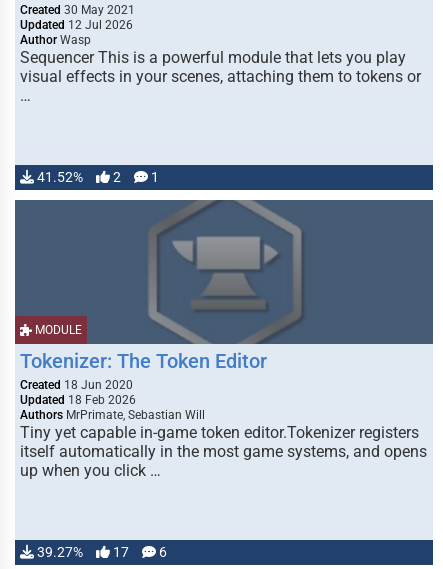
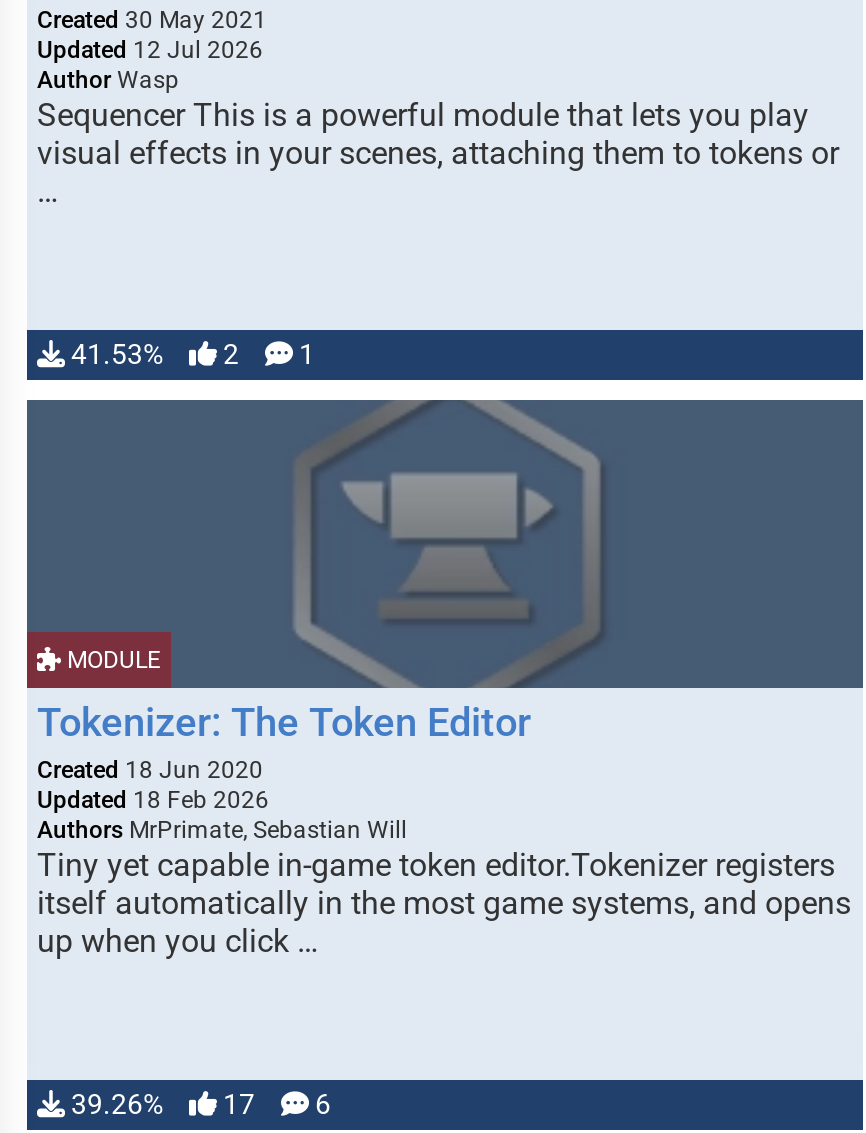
[34,169,159,185] 41.52% 2 1 -> [65,338,315,370] 41.53% 2 1
[34,544,167,560] 39.27% 17 6 -> [65,1088,331,1120] 39.26% 17 6

